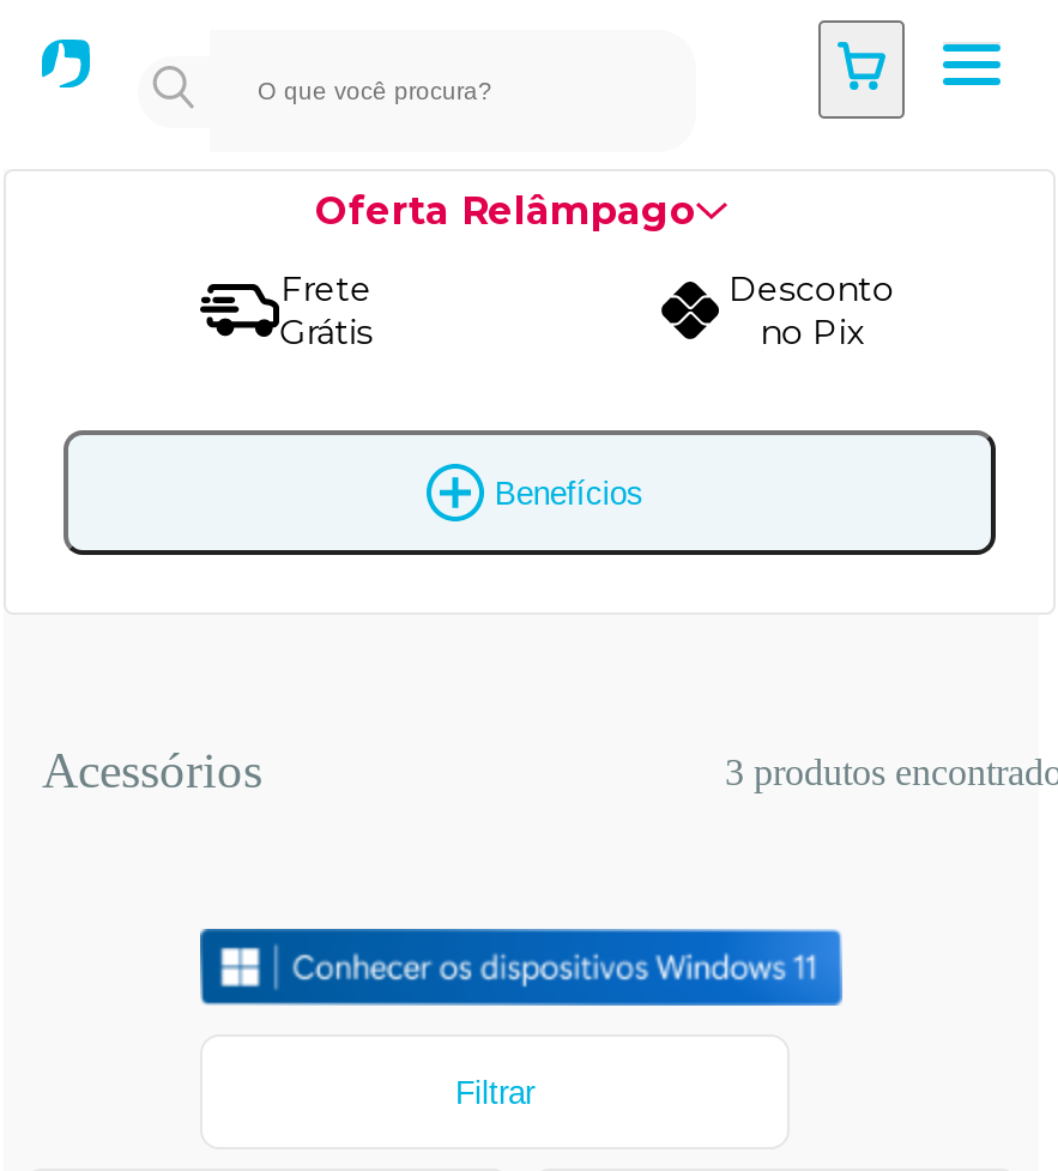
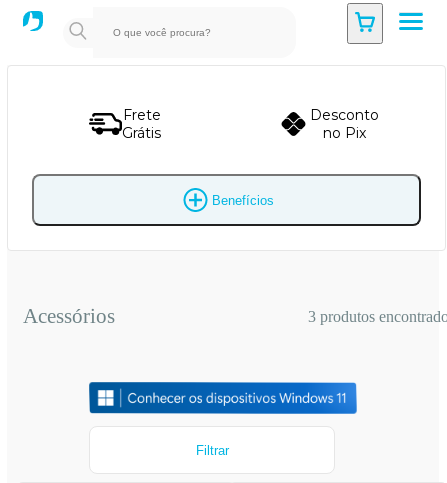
[315,188,696,234] Oferta Relâmpago -> none

